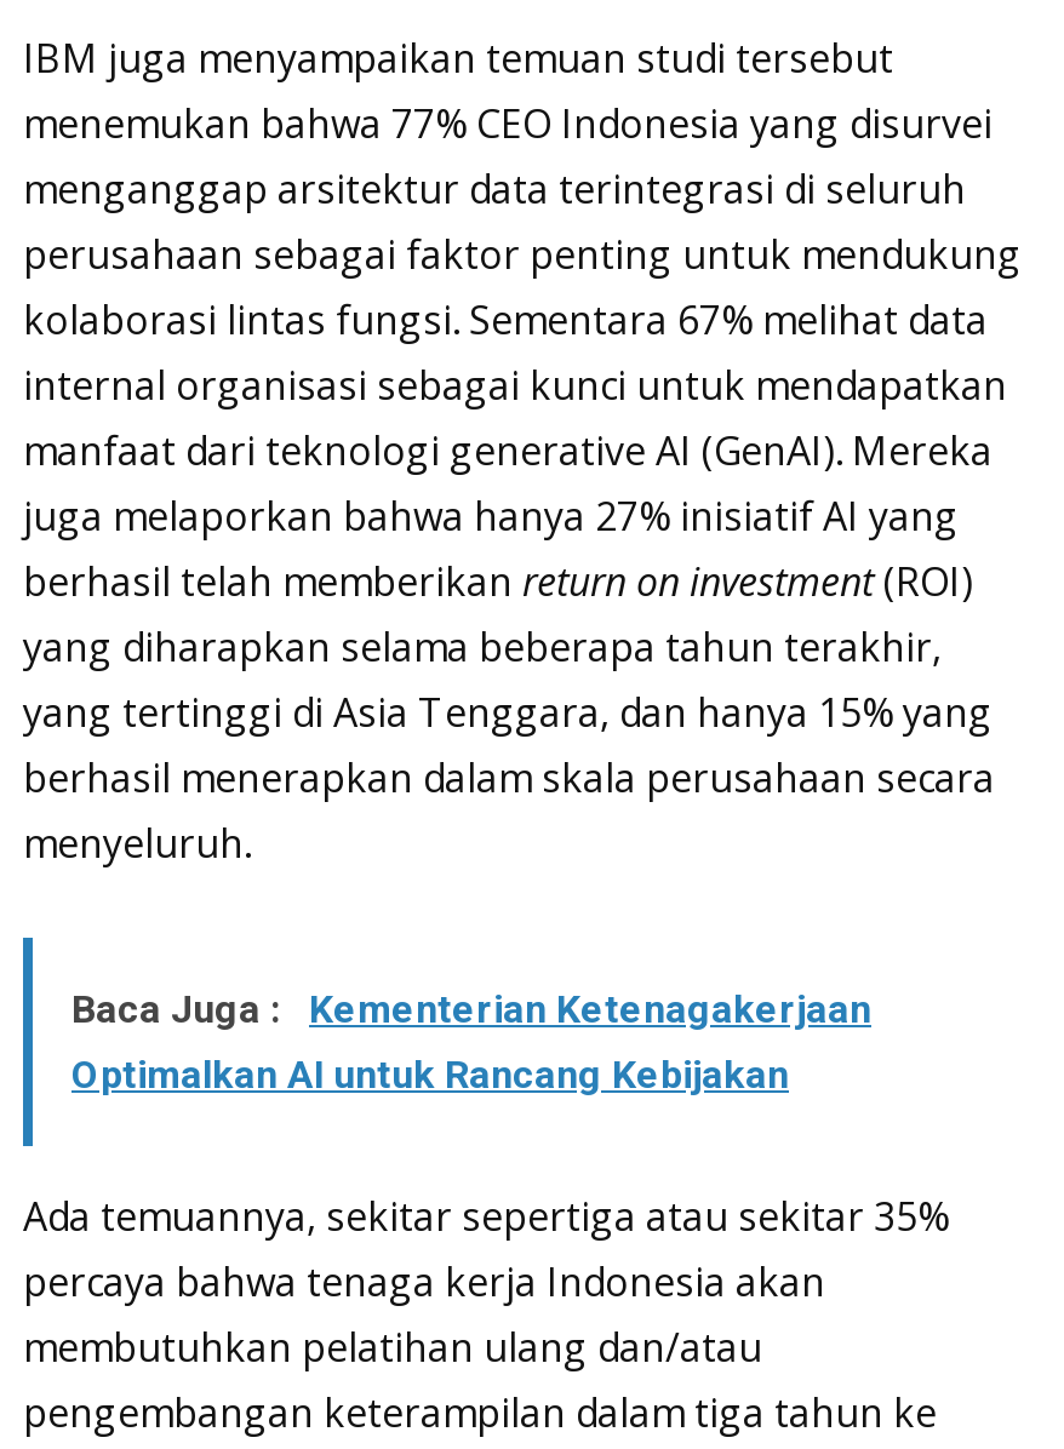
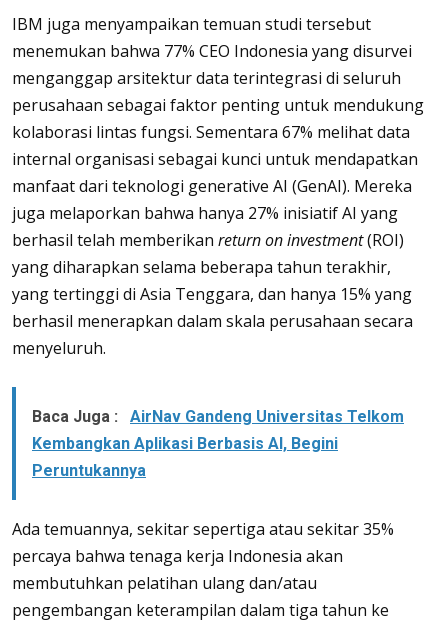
[71,986,871,1098] Baca Juga : Kementerian Ketenagakerjaan | Optimalkan AI untuk Rancang Kebijakan -> [32,407,404,480] Baca Juga : AirNav Gandeng Universitas Telkom | Kembangkan Aplikasi Berbasis AI, Begini | Peruntukannya

